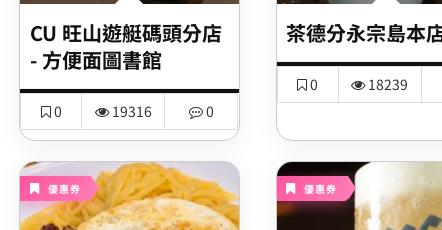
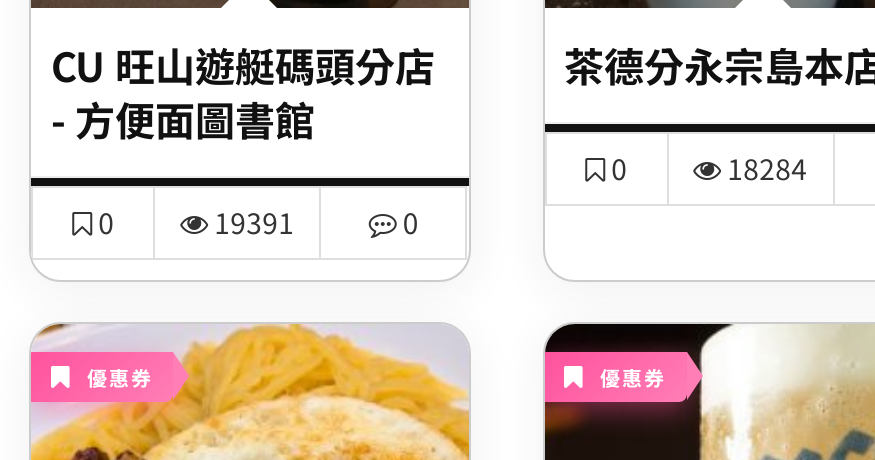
[365,74,408,94] 18239 -> [721,148,807,188] 18284
[109,101,152,121] 19316 -> [208,202,294,242] 19391

